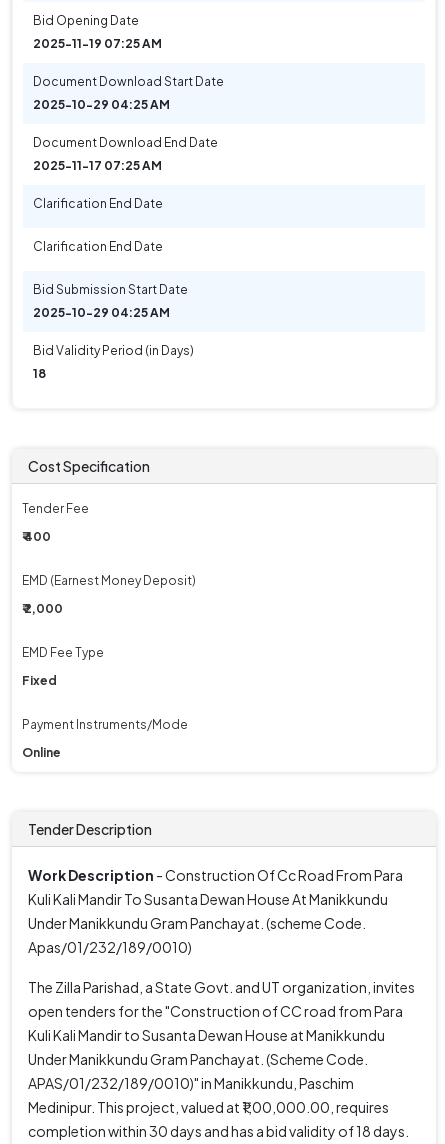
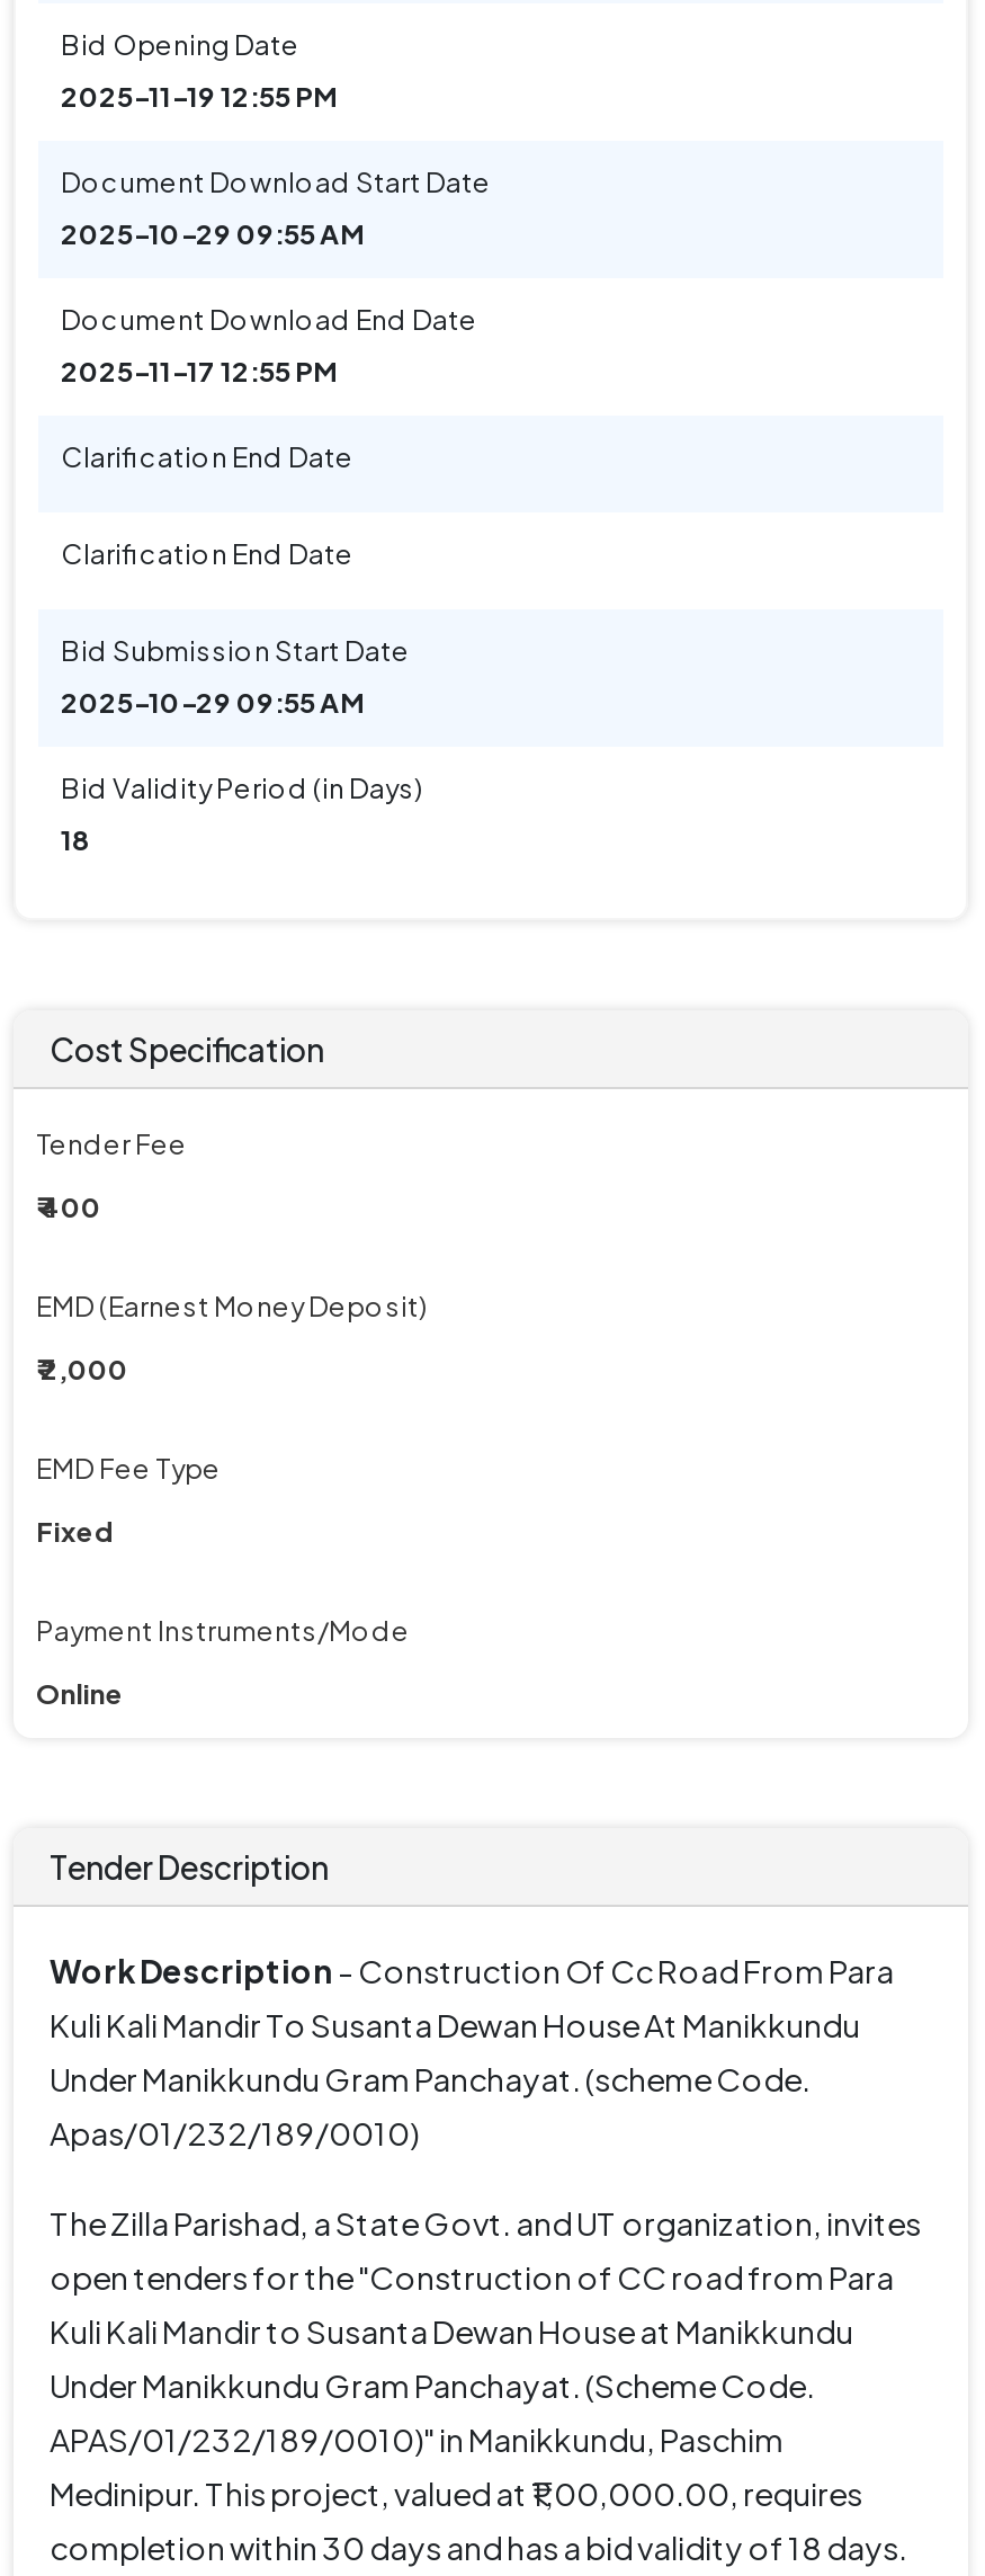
[33,36,162,51] 2025-11-19 07:25 AM -> [61,80,338,114] 2025-11-19 12:55 PM
[33,97,170,112] 2025-10-29 04:25 AM -> [61,217,365,251] 2025-10-29 09:55 AM
[33,158,162,173] 2025-11-17 07:25 AM -> [61,355,338,389] 2025-11-17 12:55 PM
[33,305,170,320] 2025-10-29 04:25 AM -> [61,686,365,720] 2025-10-29 09:55 AM

